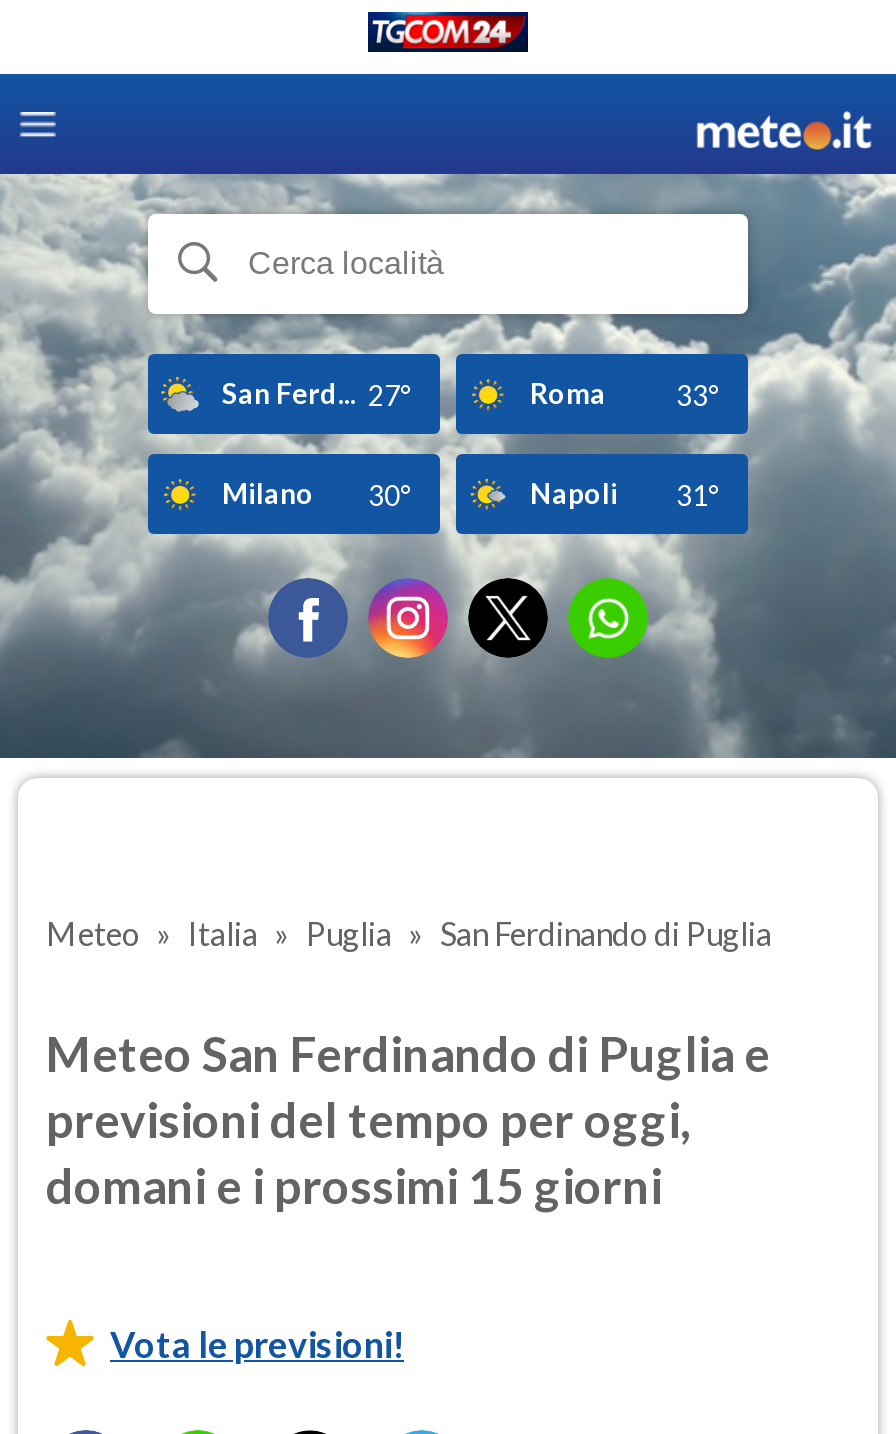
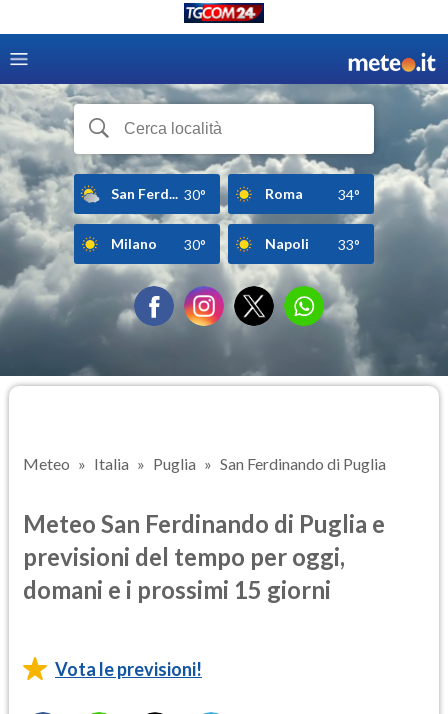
[222,375,412,411] San Ferd... 27° -> [111,184,206,202] San Ferd... 30°
[676,377,720,411] 33° -> [338,185,360,202] 34°
[530,475,720,511] Napoli 31° -> [265,234,360,252] Napoli 33°

